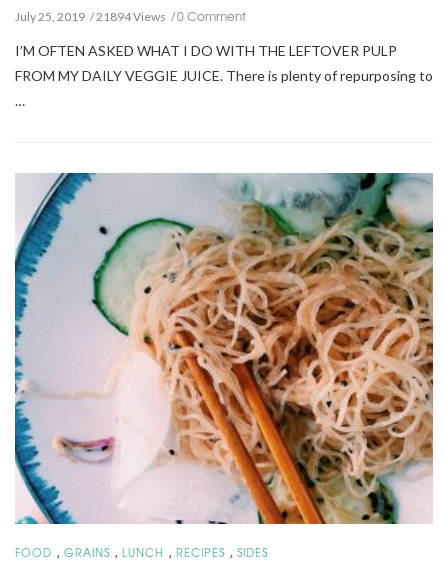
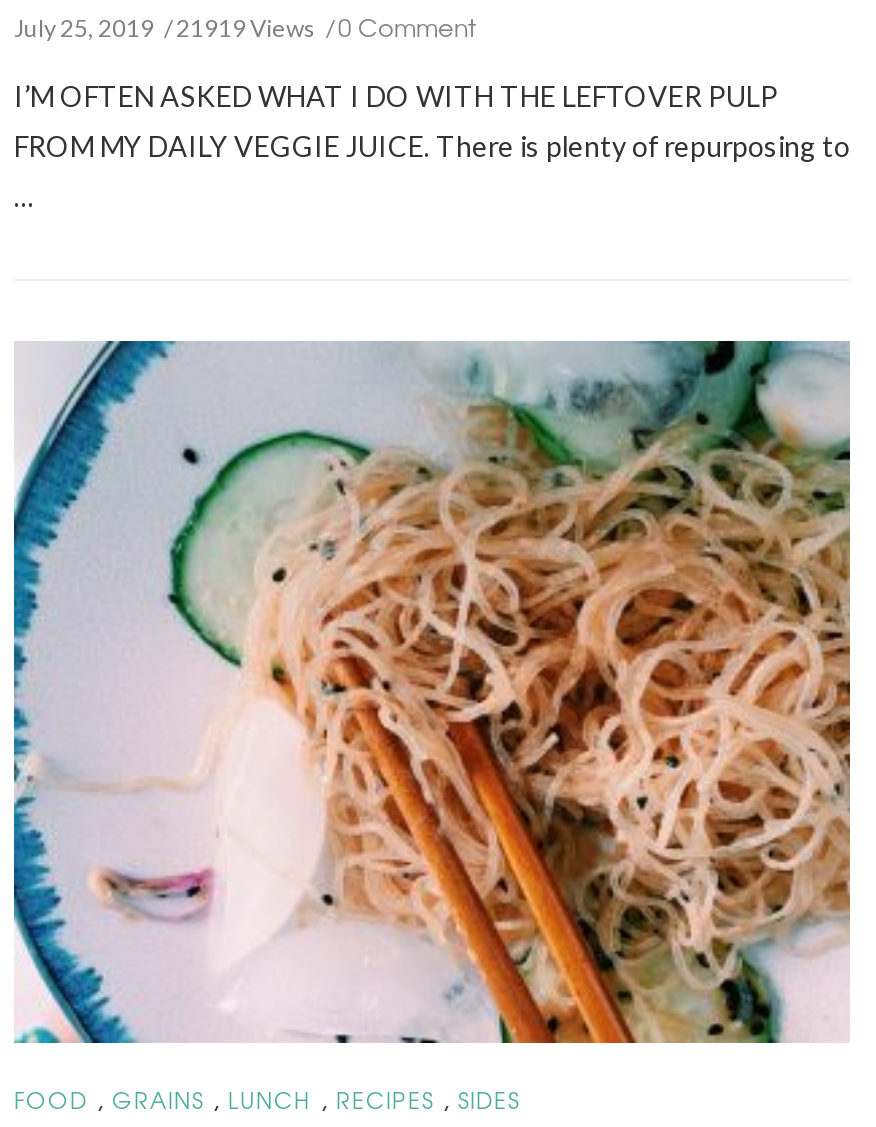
[15,7,246,25] July 25, 2019 21894 Views 0 Comment -> [14,9,476,45] July 25, 2019 21919 Views 0 Comment

